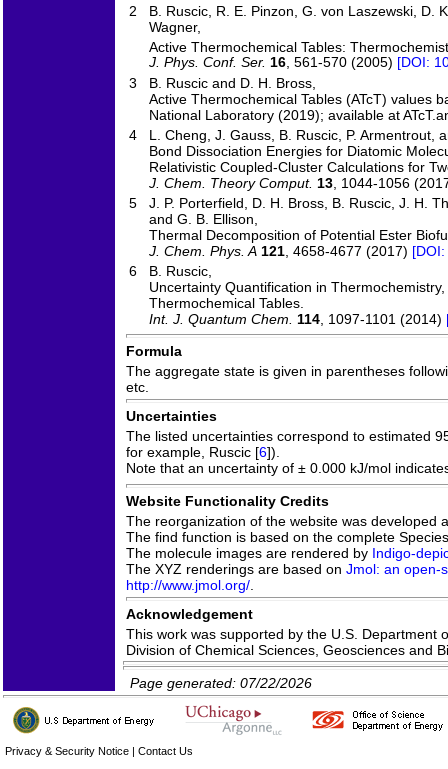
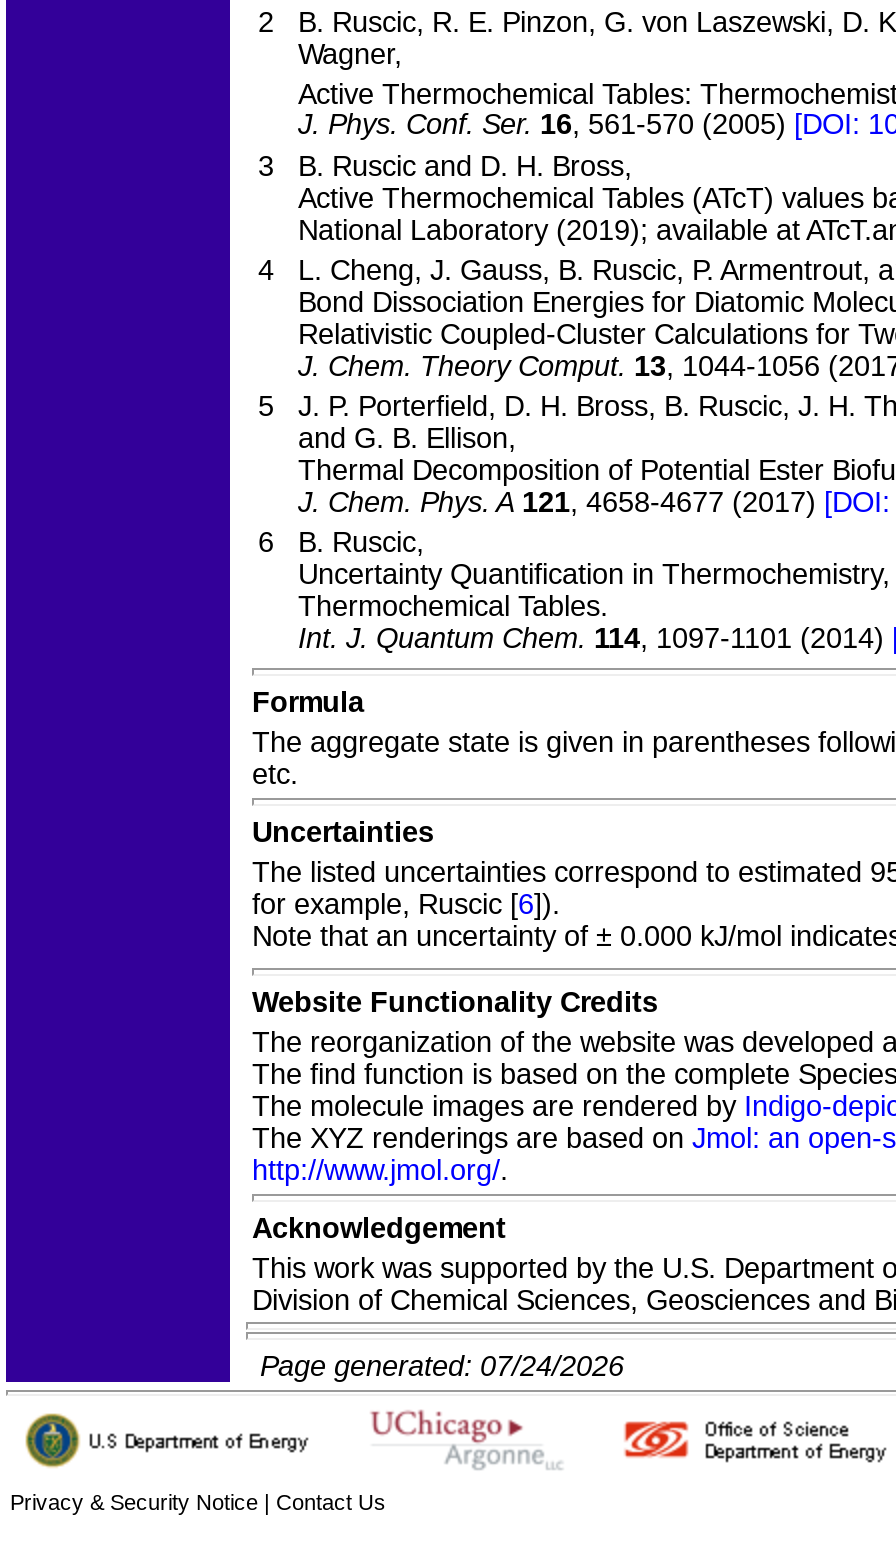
[130,675,312,691] Page generated: 07/22/2026 -> [260,1350,624,1382] Page generated: 07/24/2026

